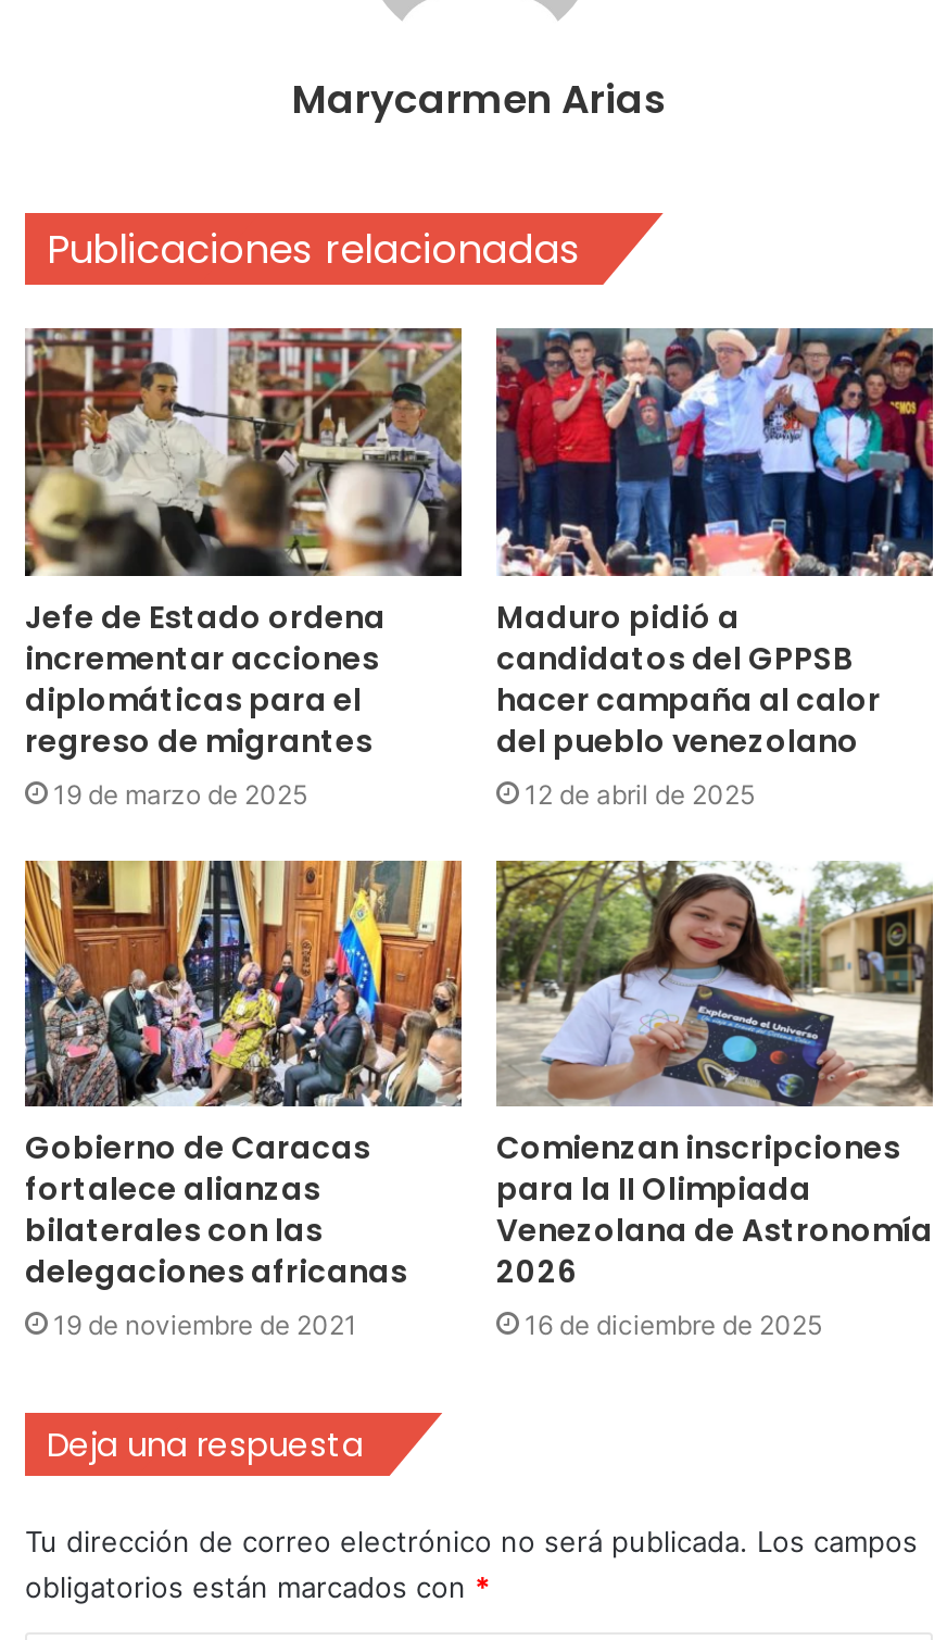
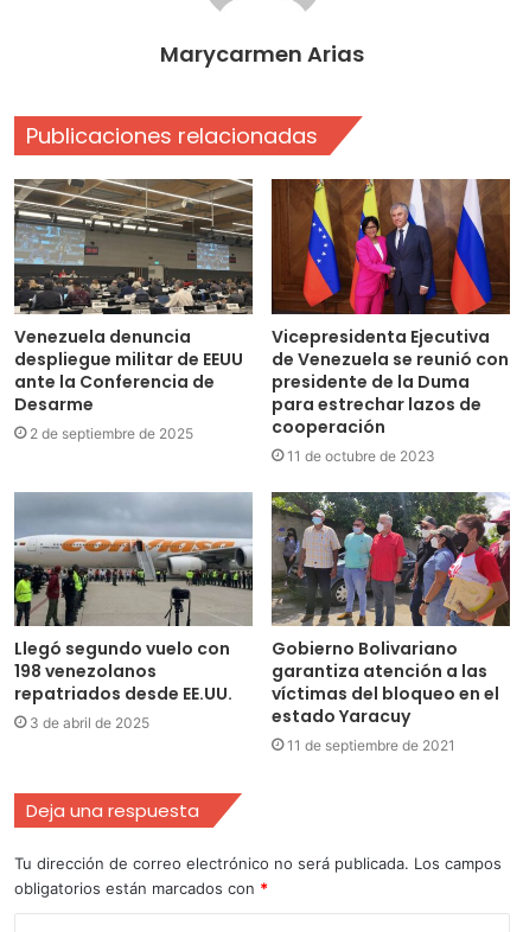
[25,328,464,810] [image] | Jefe de Estado ordena | incrementar acciones | diplomáticas para el | regreso de migrantes | 19 de marzo de 2025 -> [14,178,254,442] [image] | Venezuela denuncia | despliegue militar de EEUU | ante la Conferencia de | Desarme | 2 de septiembre de 2025
[494,326,935,810] [image] | Maduro pidió a | candidatos del GPPSB | hacer campaña al calor | del pueblo venezolano | 12 de abril de 2025 -> [272,178,511,464] [image] | Vicepresidenta Ejecutiva | de Venezuela se reunió con | presidente de la Duma | para estrechar lazos de | cooperación | 11 de octubre de 2023
[23,859,464,1341] [image] | Gobierno de Caracas | fortalece alianzas | bilaterales con las | delegaciones africanas | 19 de noviembre de 2021 -> [13,492,254,732] [image] | Llegó segundo vuelo con | 198 venezolanos | repatriados desde EE.UU. | 3 de abril de 2025
[496,863,933,1341] [image] | Comienzan inscripciones | para la II Olimpiada | Venezolana de Astronomía | 2026 | 16 de diciembre de 2025 -> [272,491,510,754] [image] | Gobierno Bolivariano | garantiza atención a las | víctimas del bloqueo en el | estado Yaracuy | 11 de septiembre de 2021

